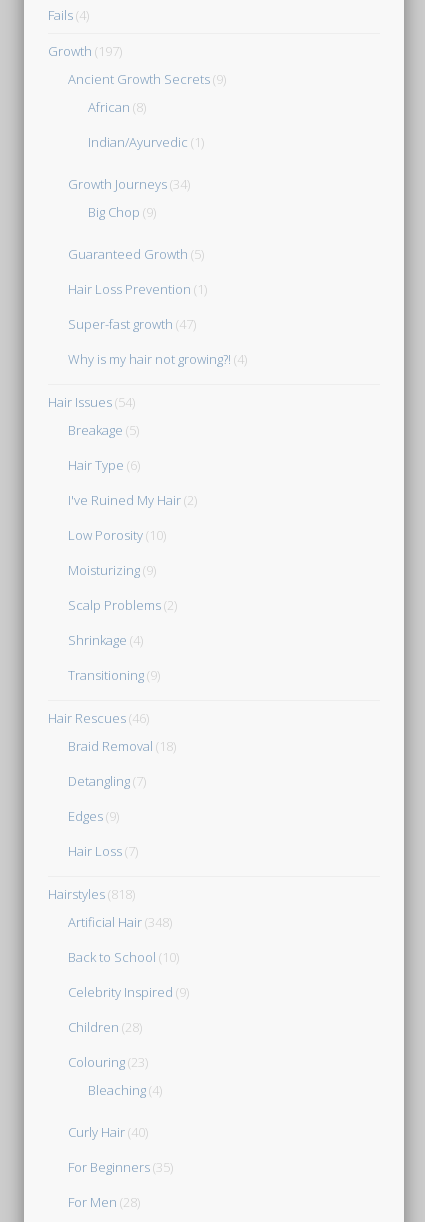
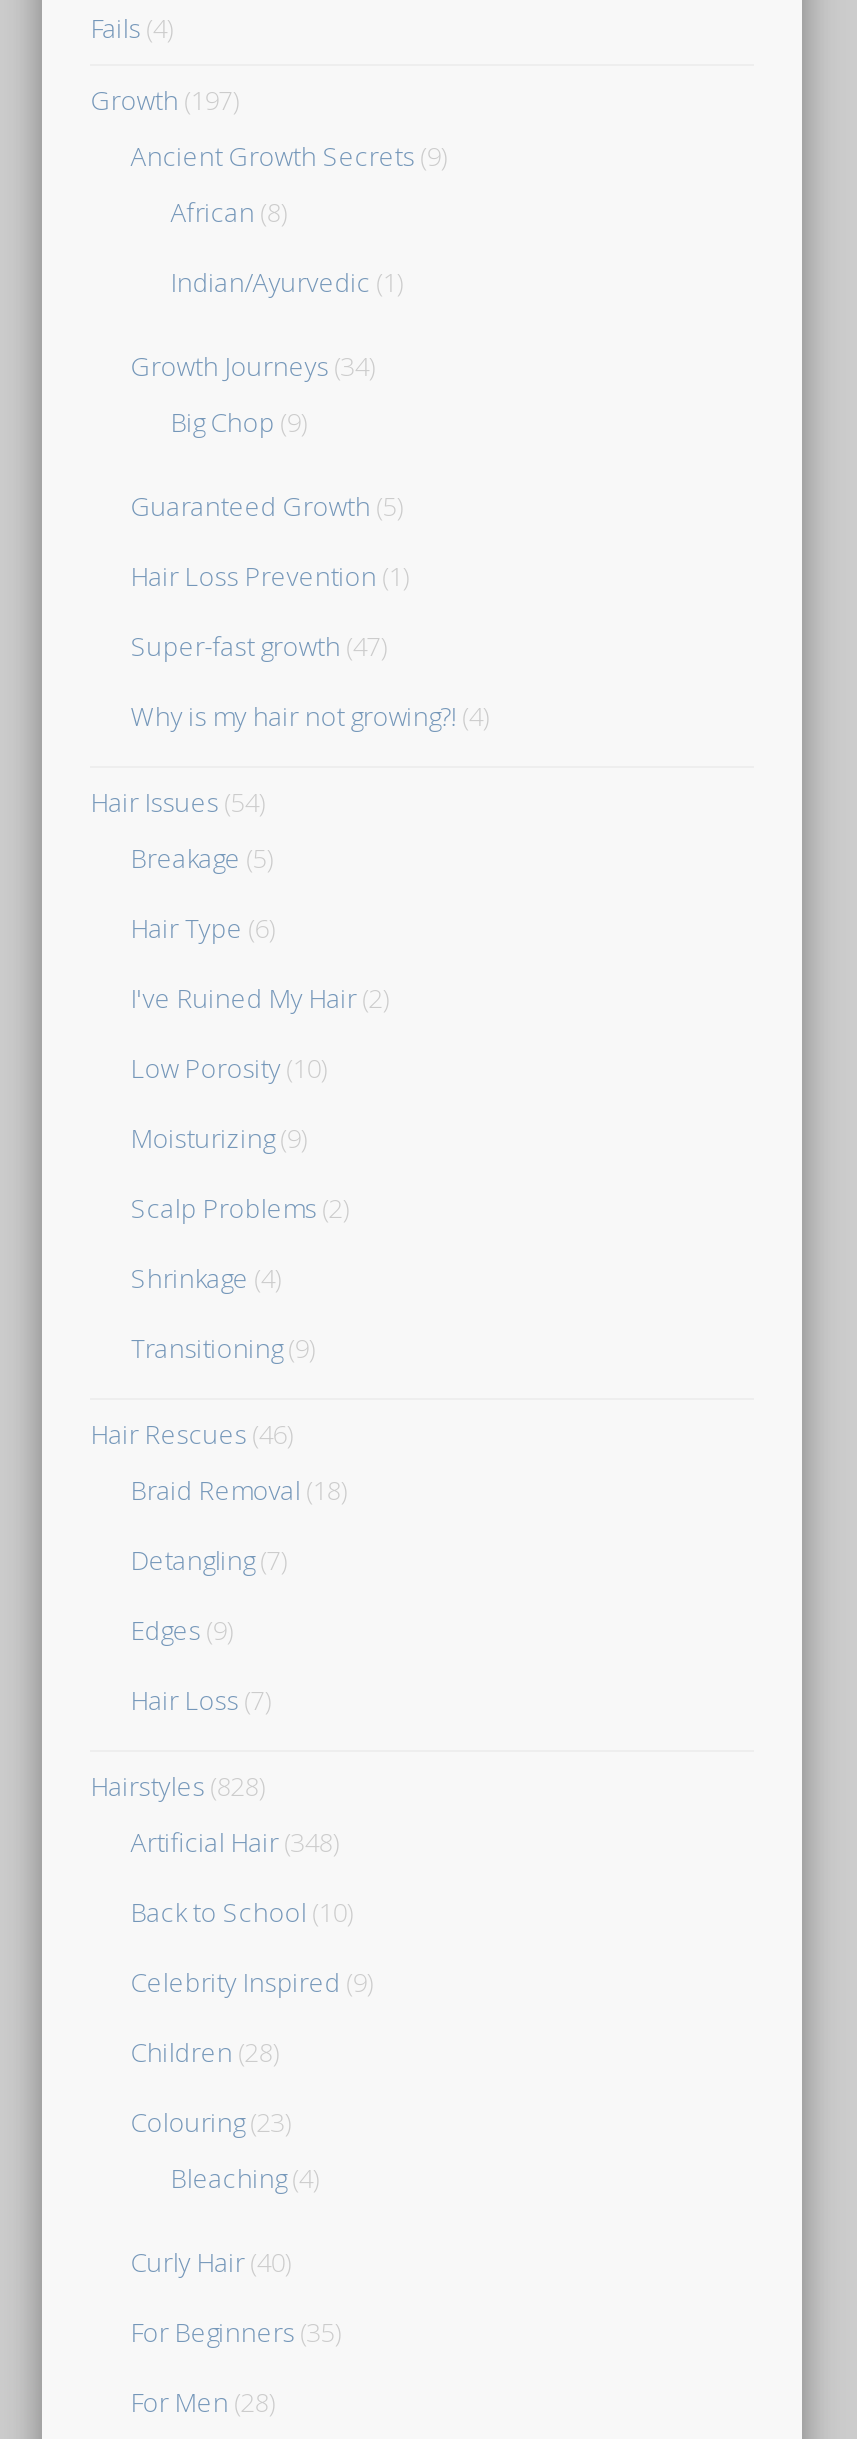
[48,885,135,903] Hairstyles (818) -> [90,1769,264,1805] Hairstyles (828)

